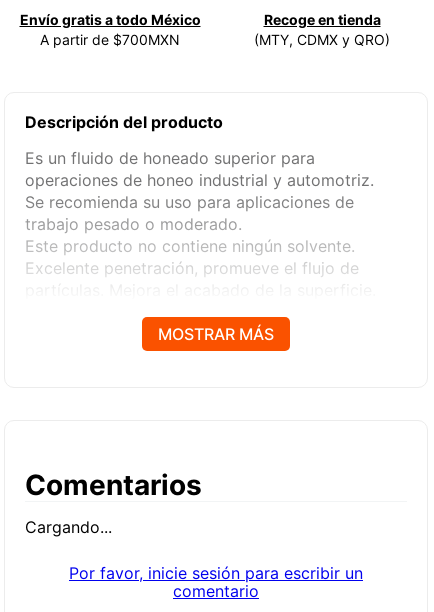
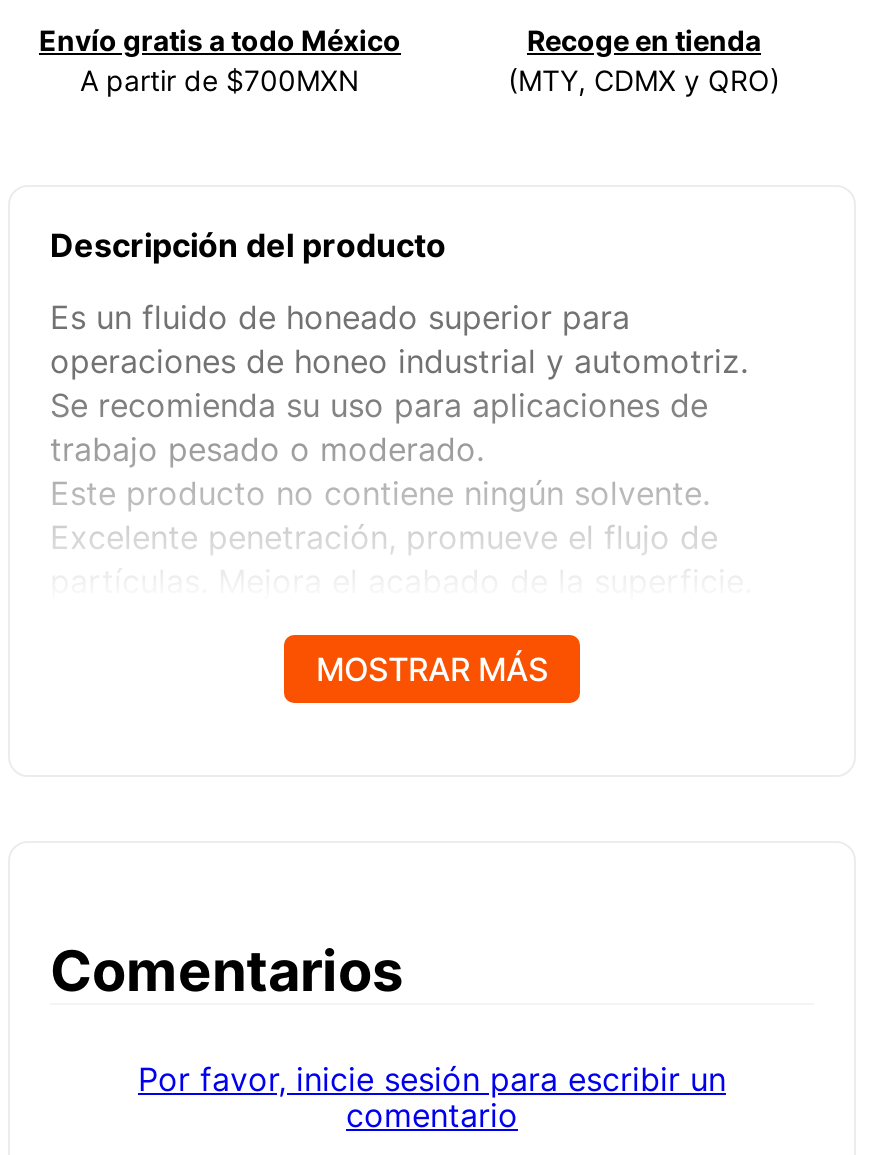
[25,517,112,537] Cargando... -> none

